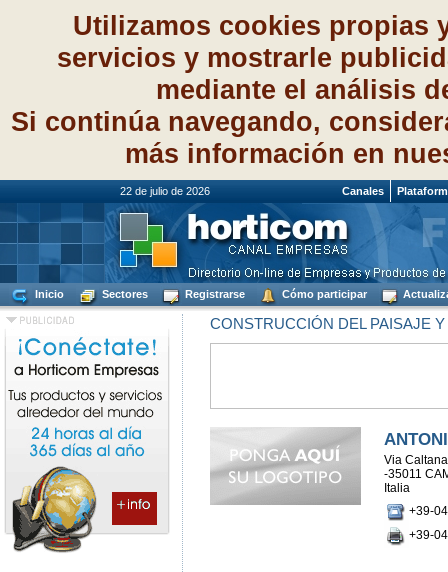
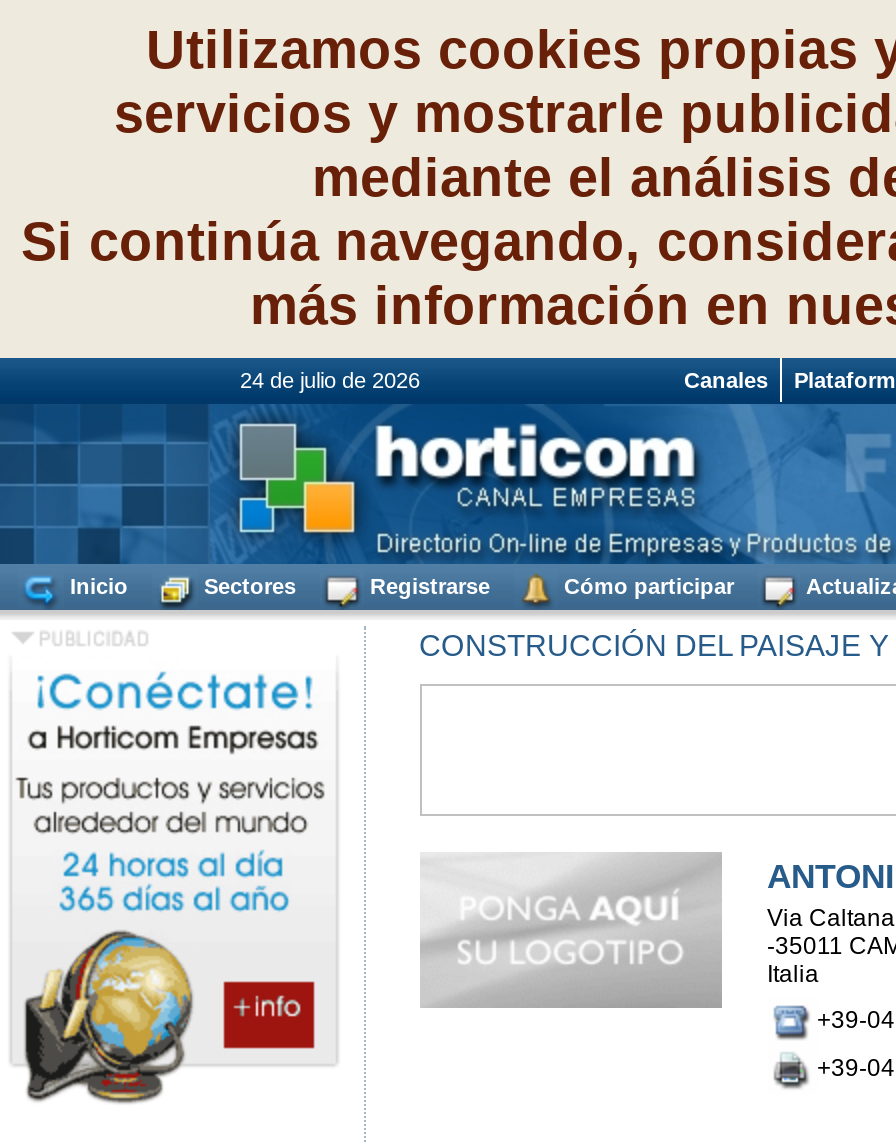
[120,185,384,197] 22 de julio de 2026 Canales -> [240,368,768,392] 24 de julio de 2026 Canales

